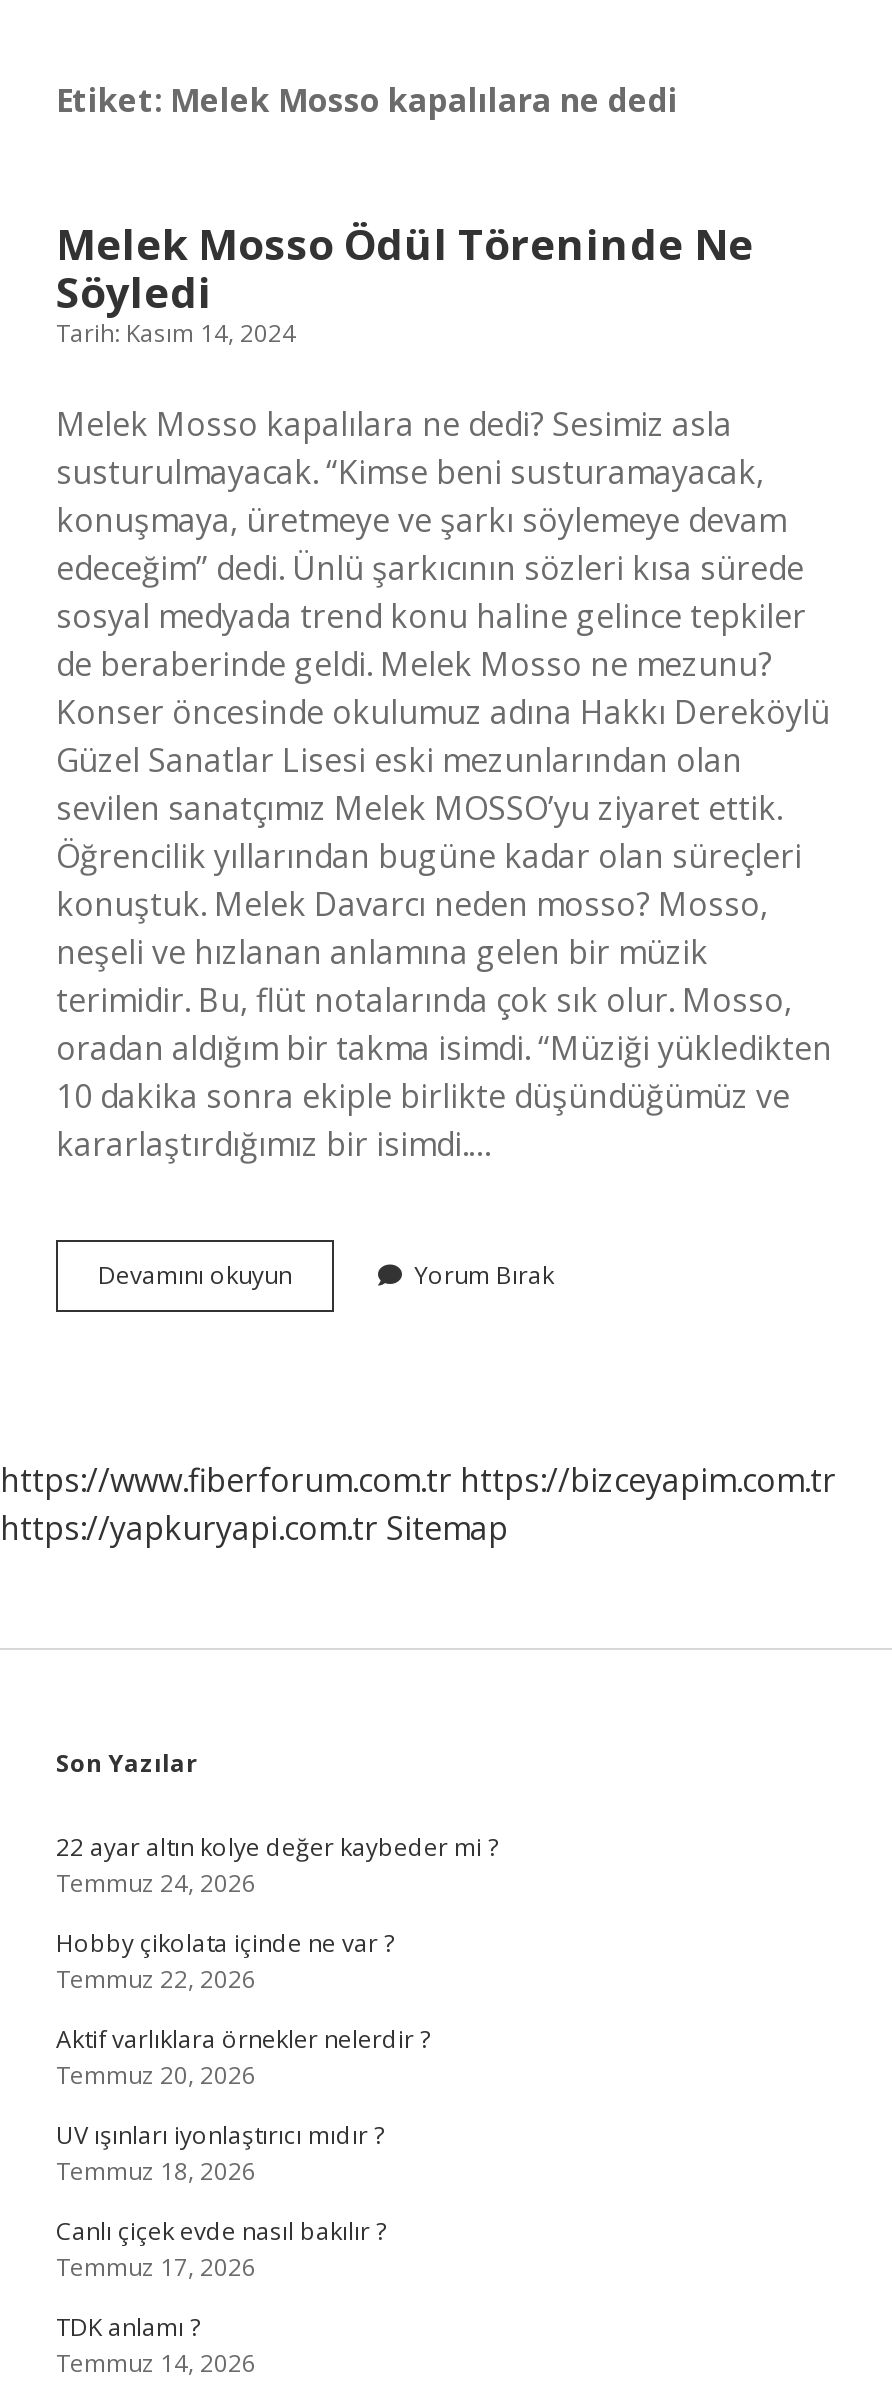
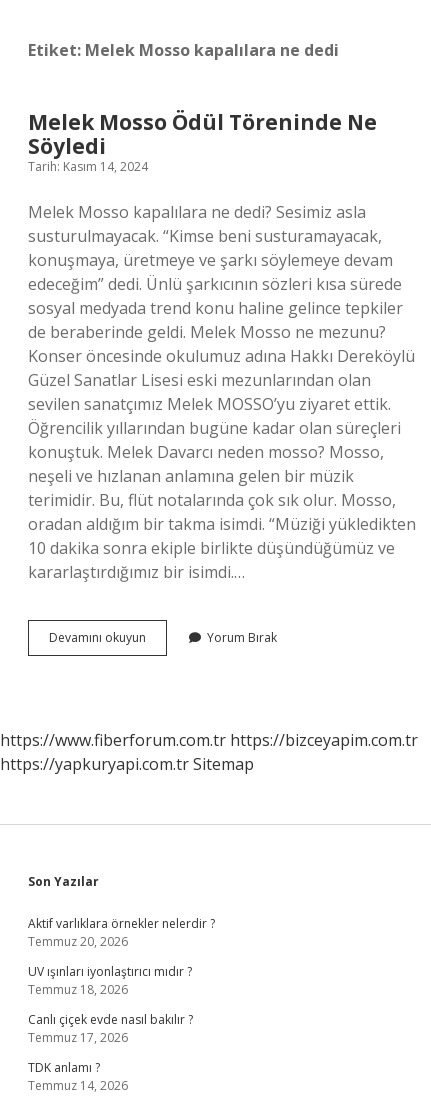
[56,1830,498,1996] 22 ayar altın kolye değer kaybeder mi ? | Temmuz 24, 2026 | Hobby çikolata içinde ne var ? | Temmuz 22, 2026 -> none

